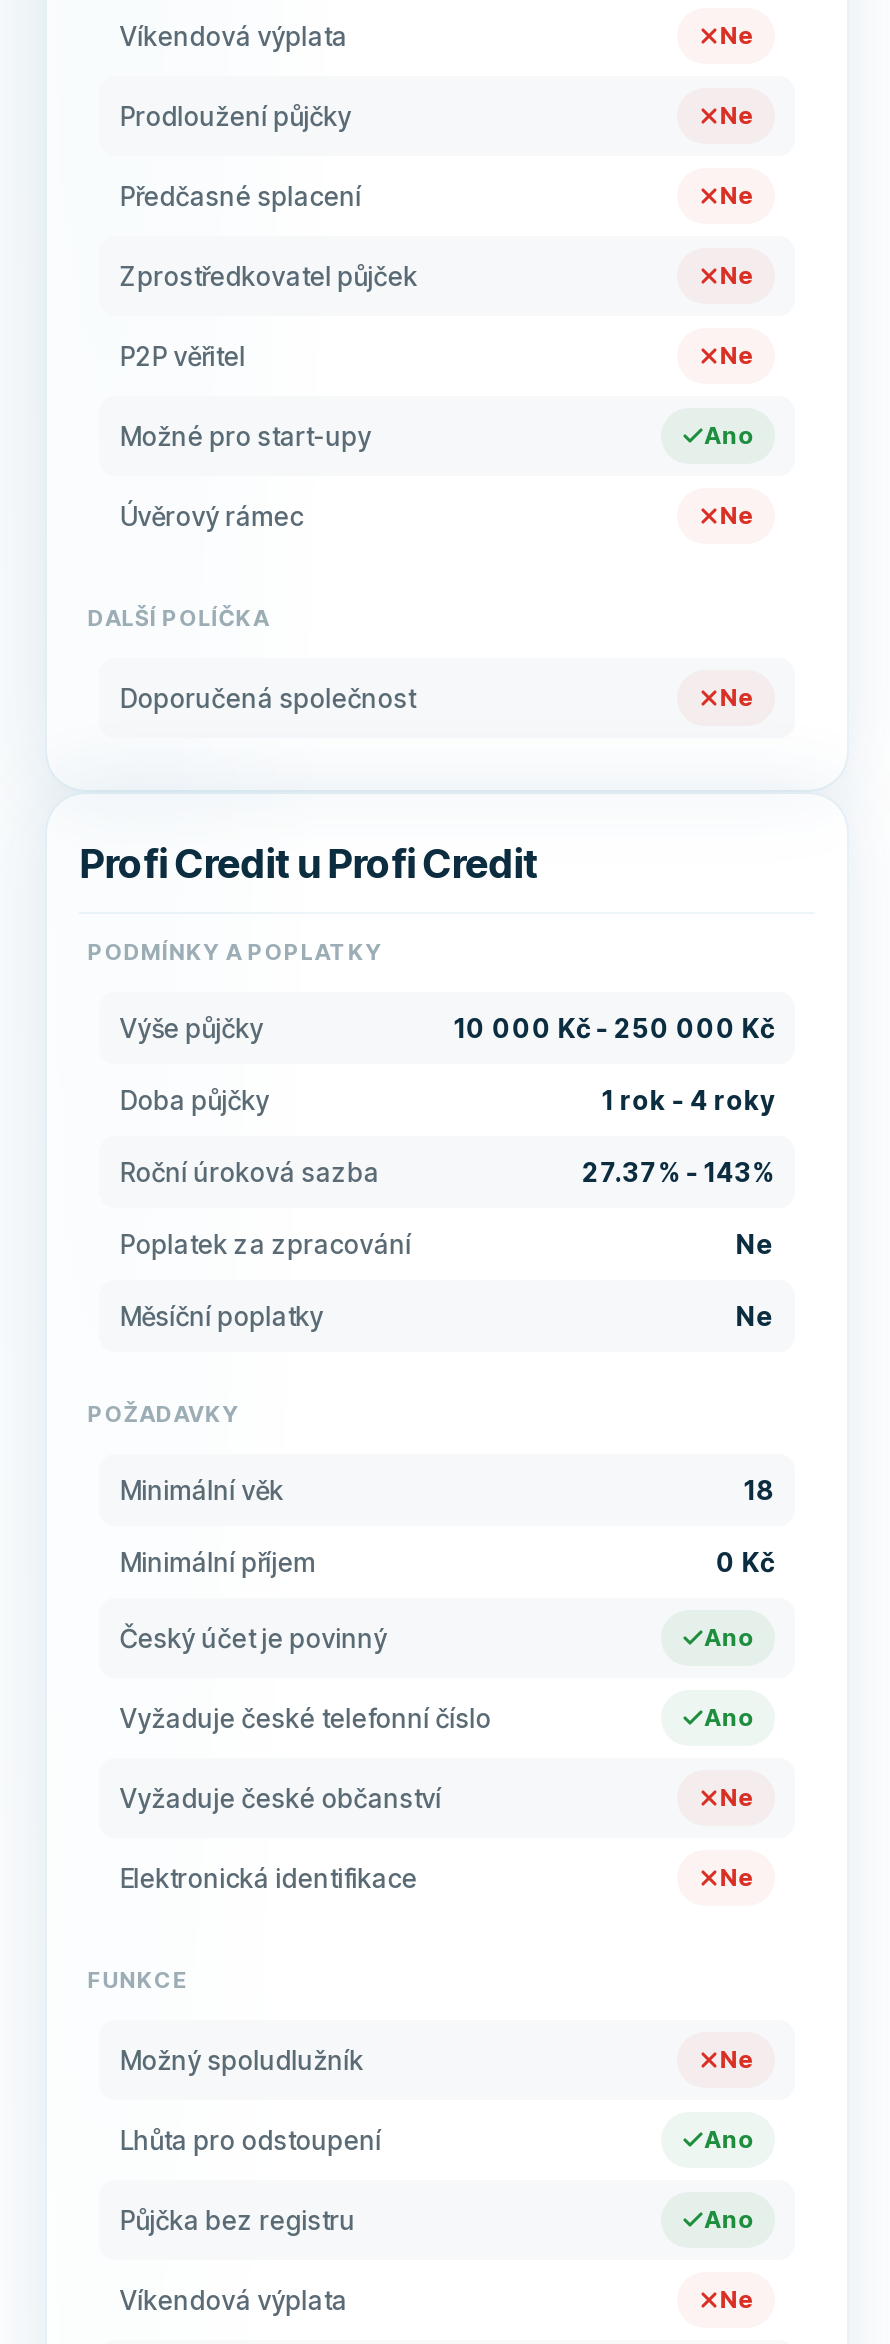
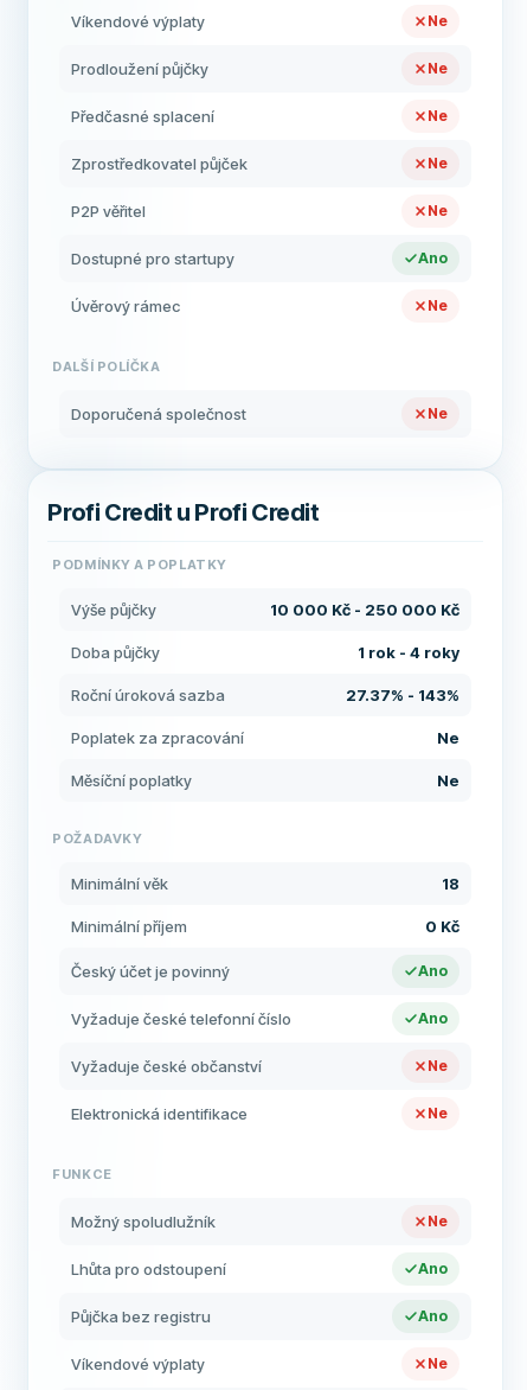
[120,20,348,52] Víkendová výplata -> [71,12,205,31] Víkendové výplaty
[120,420,372,452] Možné pro start-upy -> [71,249,235,268] Dostupné pro startupy
[120,2284,348,2316] Víkendová výplata -> [71,1354,205,1373] Víkendové výplaty

